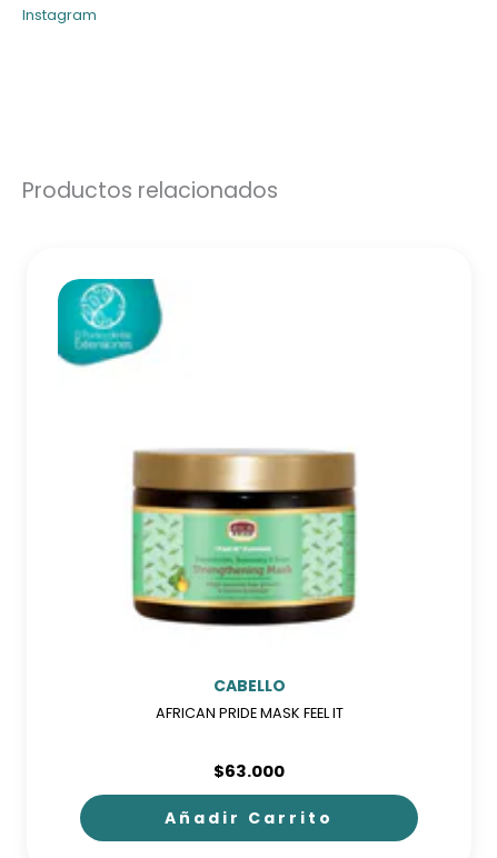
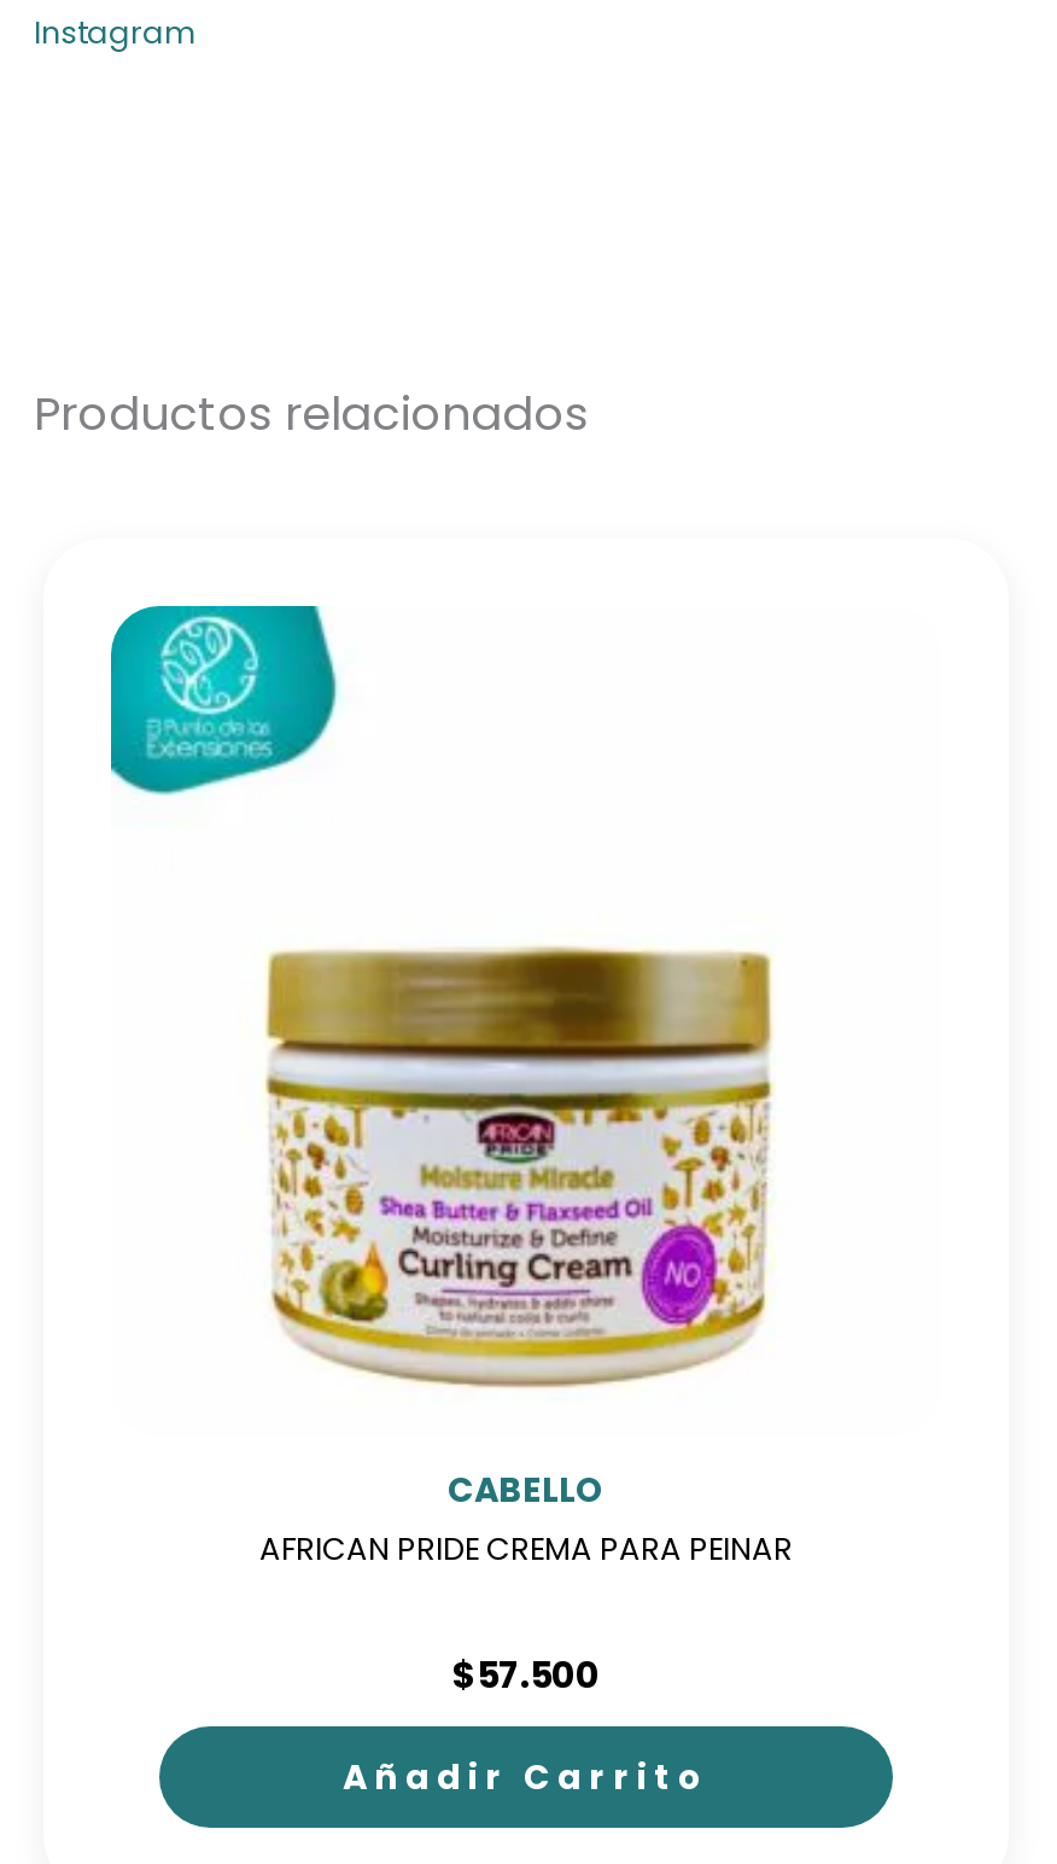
[129,436,362,638] [image] -> [263,944,775,1388] [image]
[155,703,343,722] AFRICAN PRIDE MASK FEEL IT -> [259,1528,793,1569] AFRICAN PRIDE CREMA PARA PEINAR
[213,759,285,783] $63.000 -> [452,1650,600,1700] $57.500

